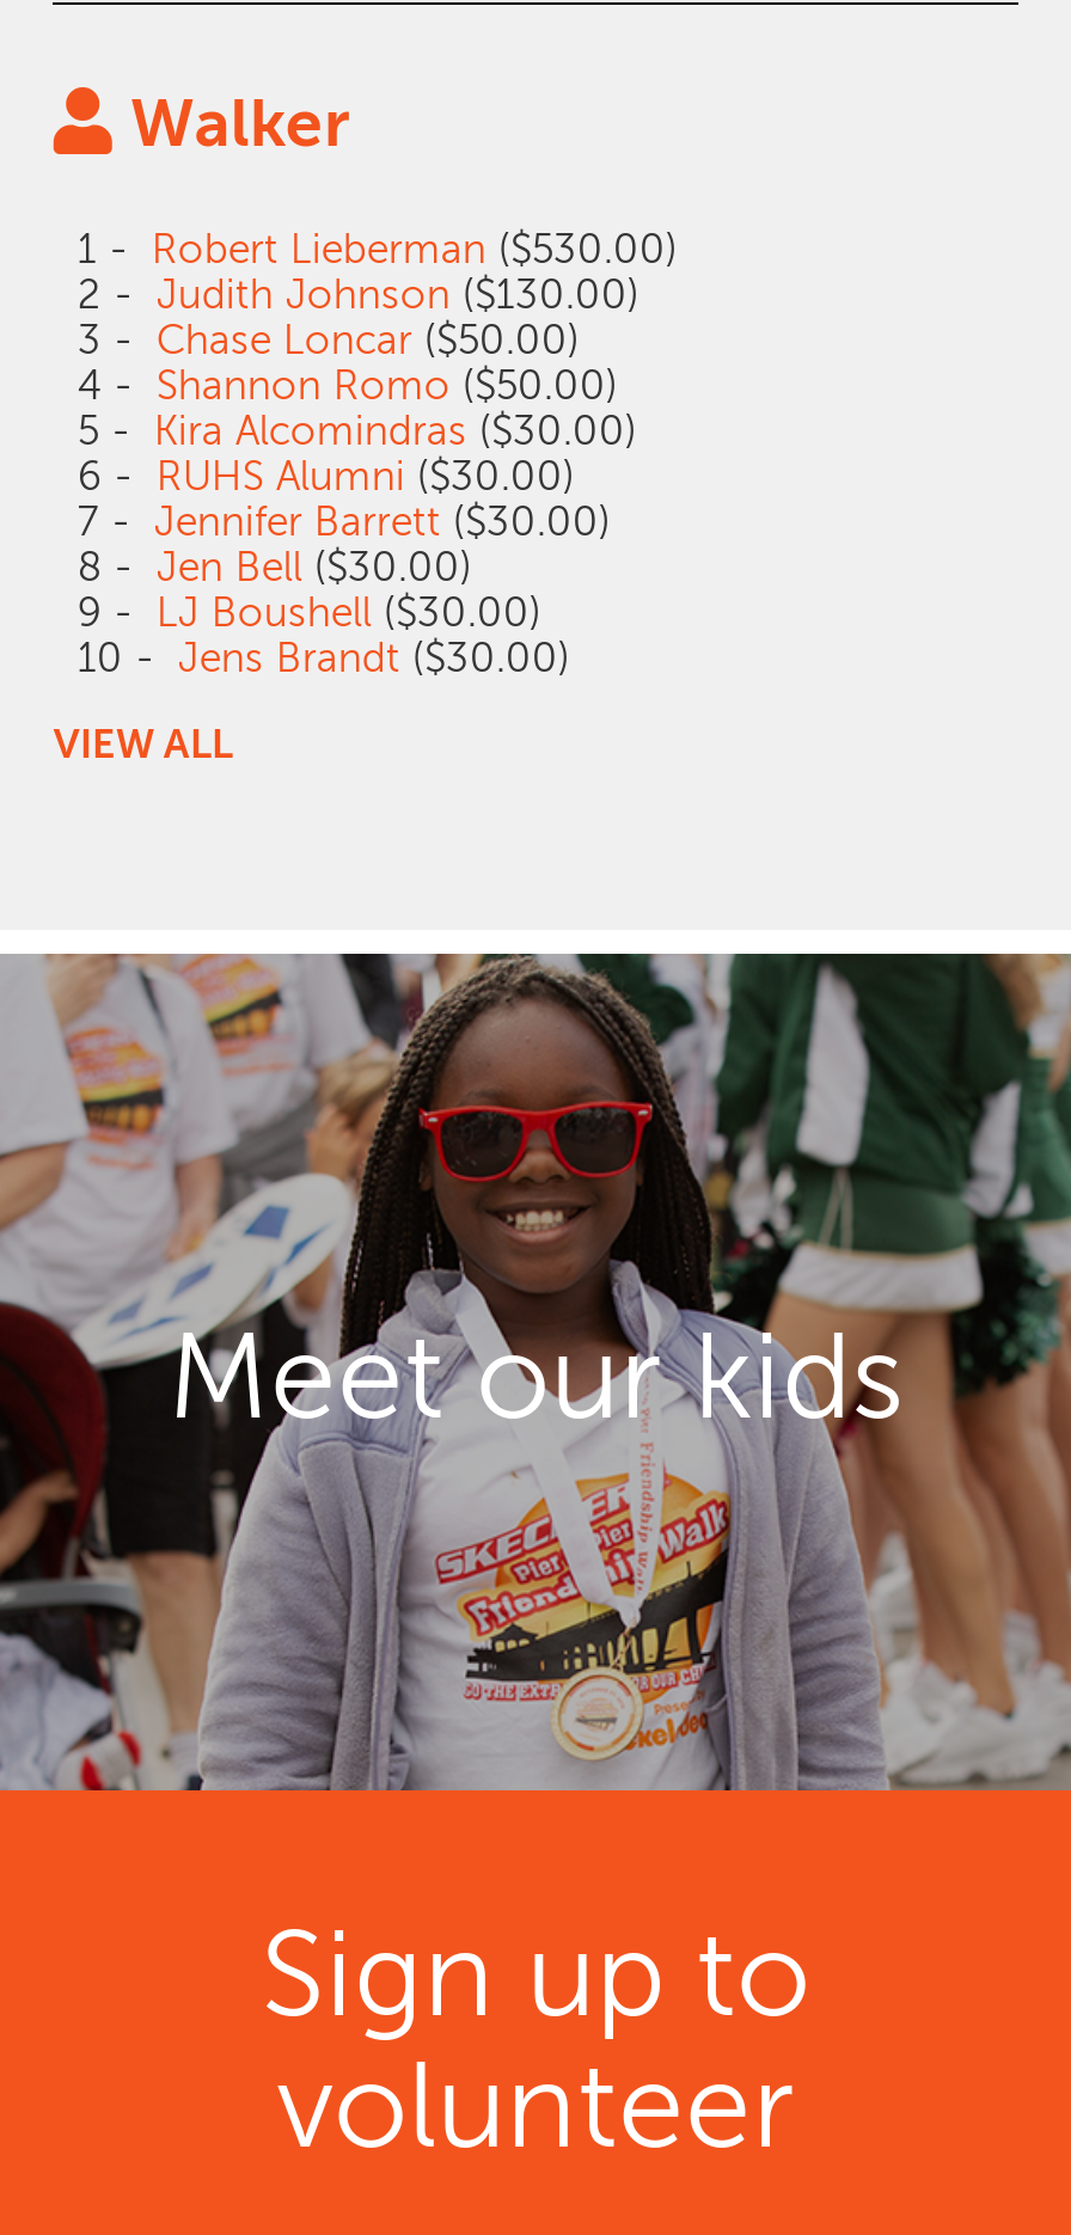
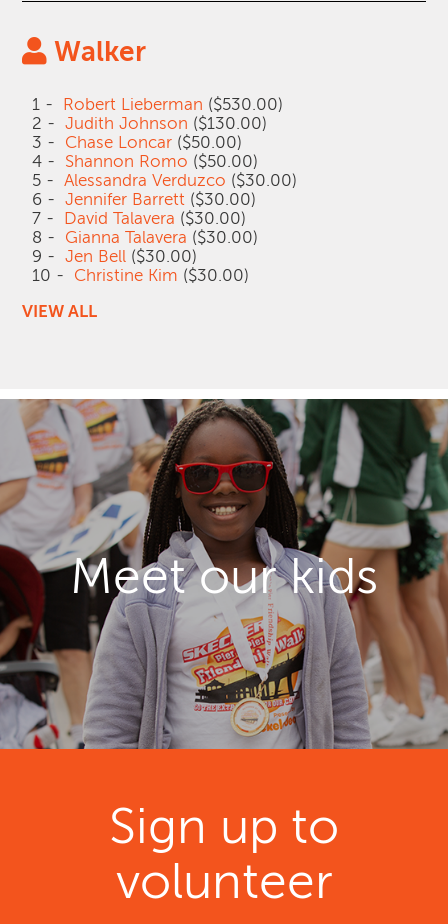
[54,409,637,681] 5 - Kira Alcomindras ($30.00) | 6 - RUHS Alumni ($30.00) | 7 - Jennifer Barrett ($30.00) | 8 - Jen Bell ($30.00) | 9 - LJ Boushell ($30.00) | 10 - Jens Brandt ($30.00) -> [22,171,297,285] 5 - Alessandra Verduzco ($30.00) | 6 - Jennifer Barrett ($30.00) | 7 - David Talavera ($30.00) | 8 - Gianna Talavera ($30.00) | 9 - Jen Bell ($30.00) | 10 - Christine Kim ($30.00)

